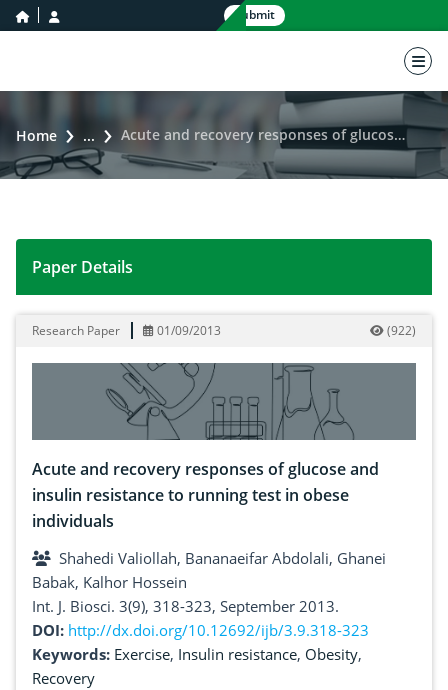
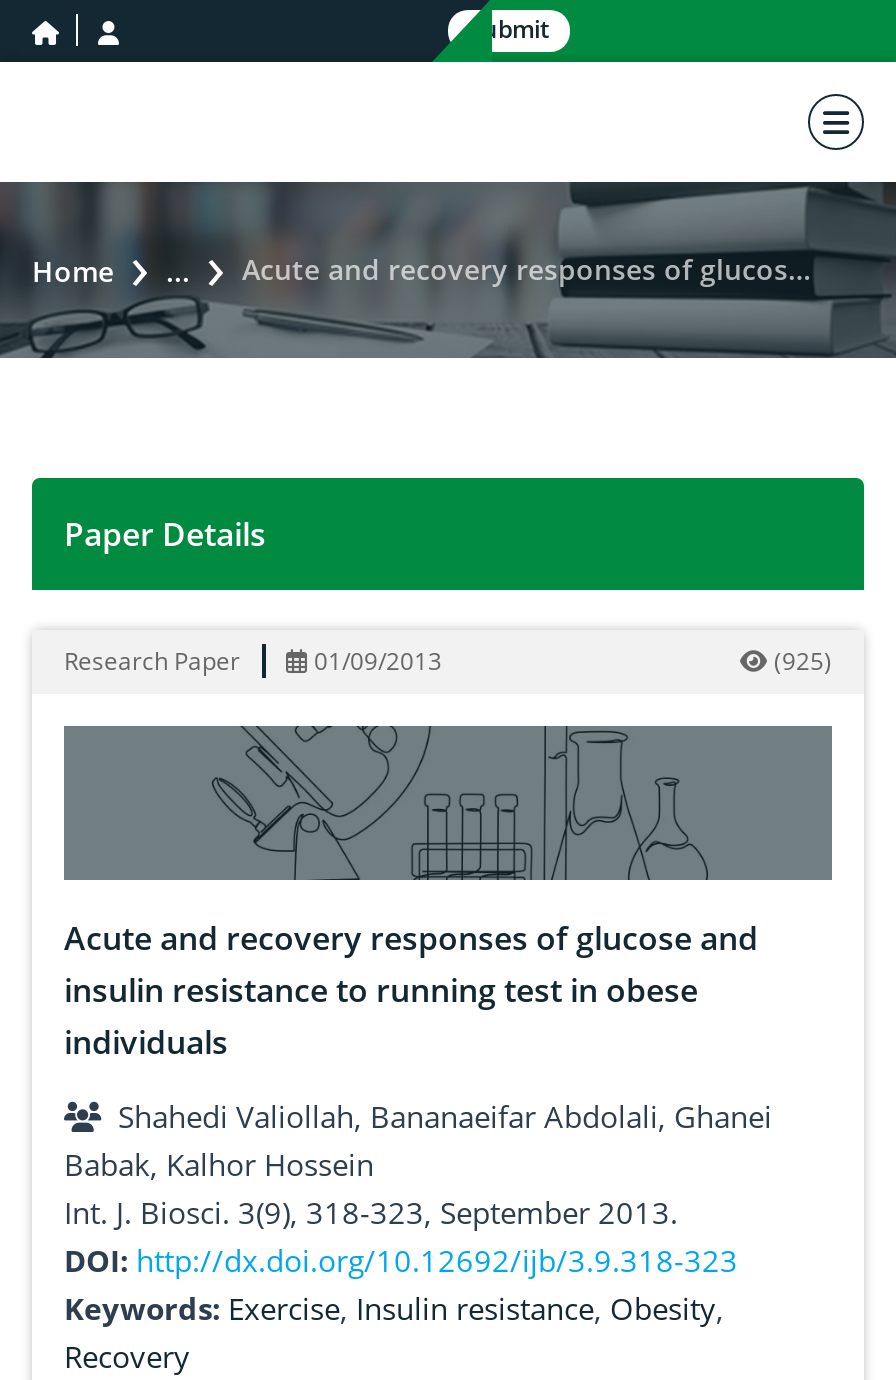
[387,322,416,339] (922) -> [774,644,832,678] (925)

